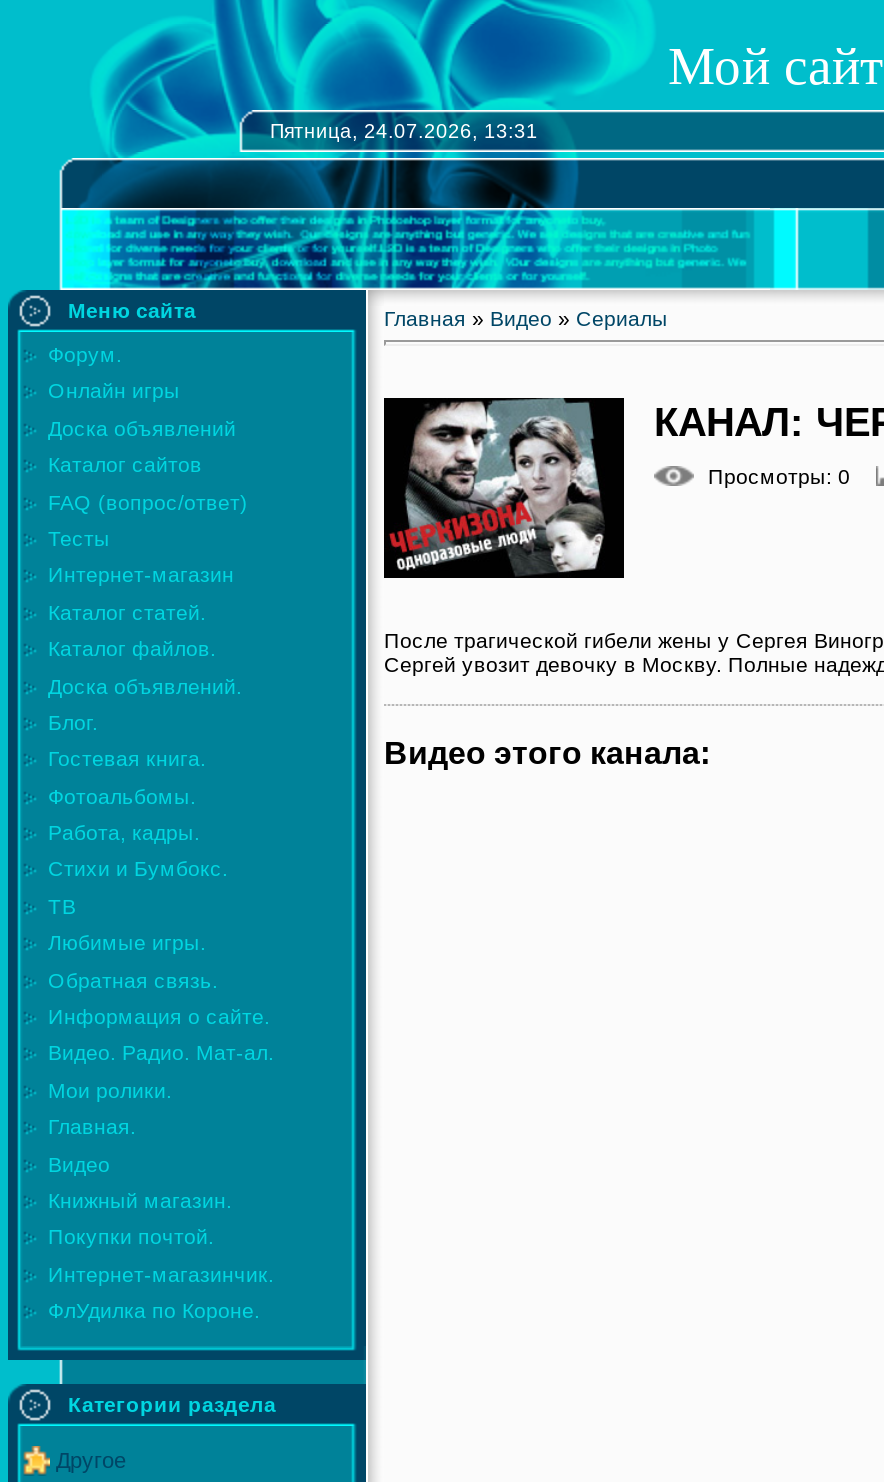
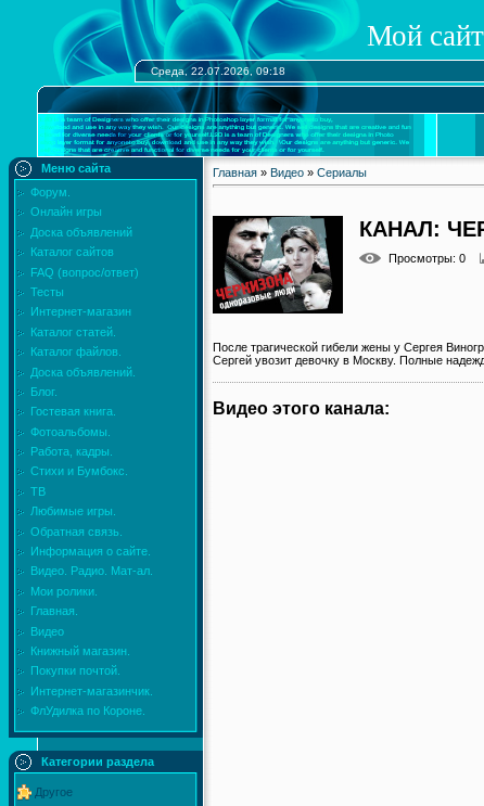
[270,120,538,142] Пятница, 24.07.2026, 13:31 -> [151,65,285,77] Среда, 22.07.2026, 09:18

